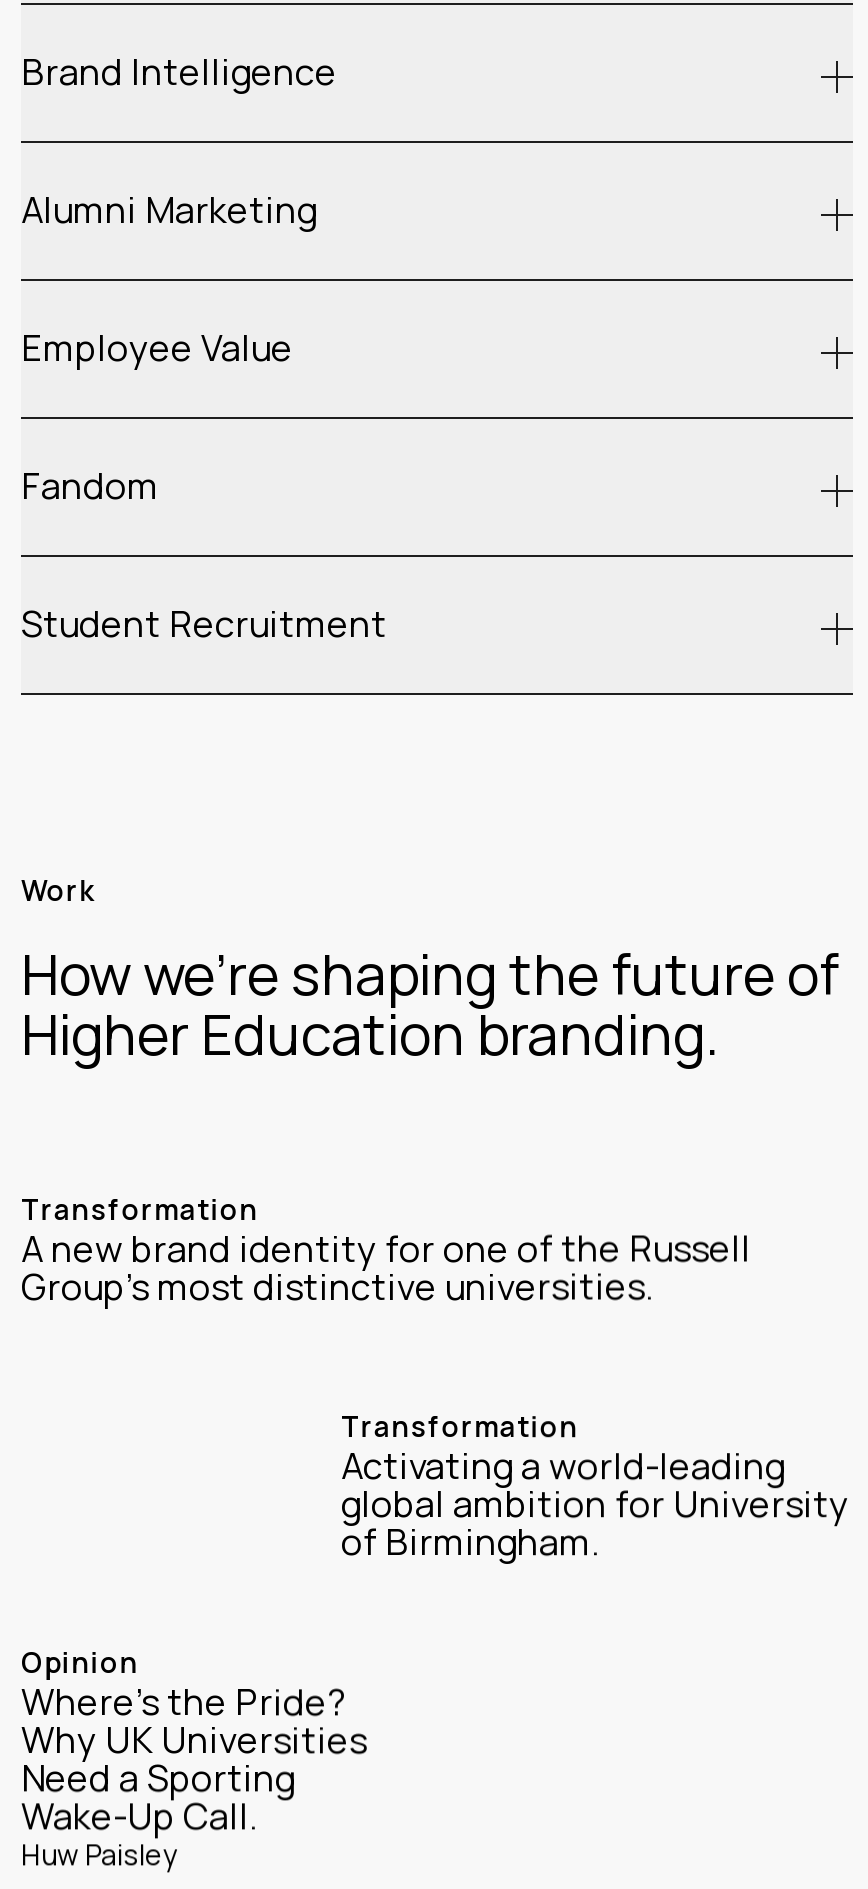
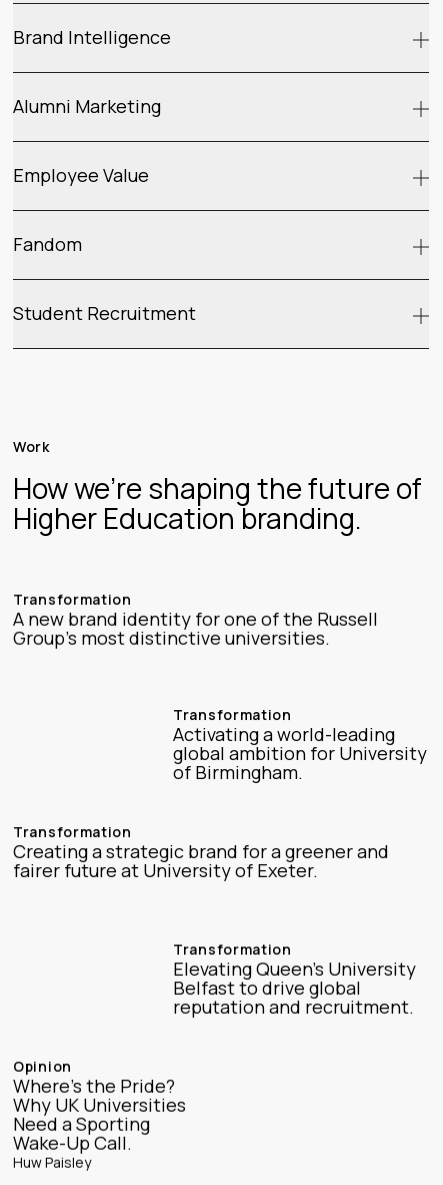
none -> [13,822,416,1019] Transformation | Creating a strategic brand for a greener and | fairer future at University of Exeter. | Transformation | Elevating Queen’s University | Belfast to drive global | reputation and recruitment.

